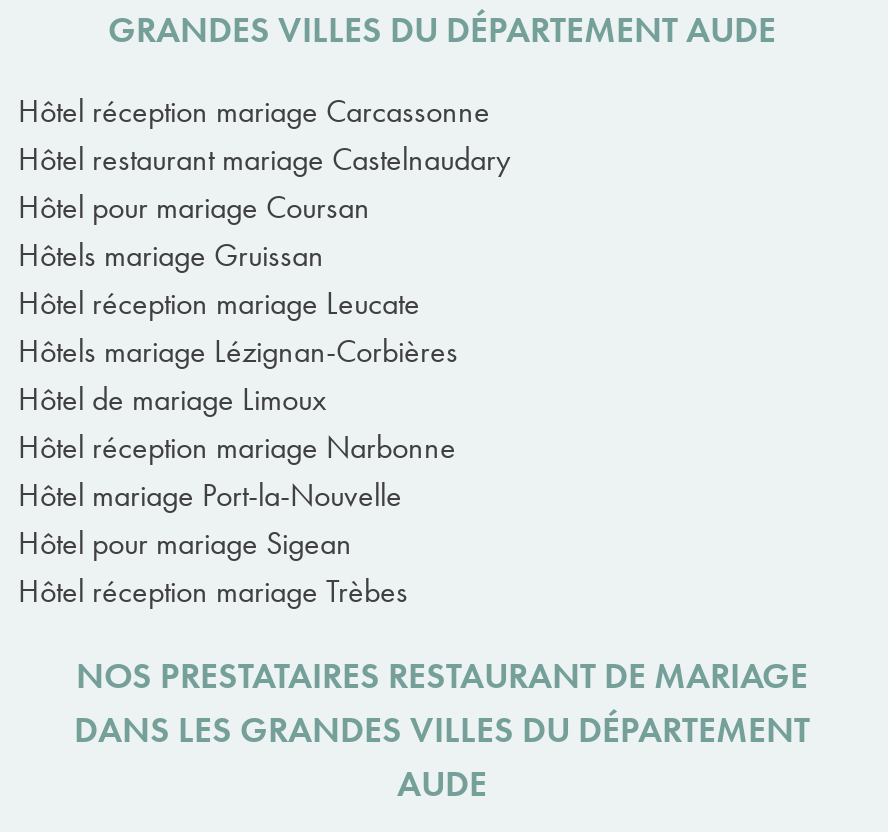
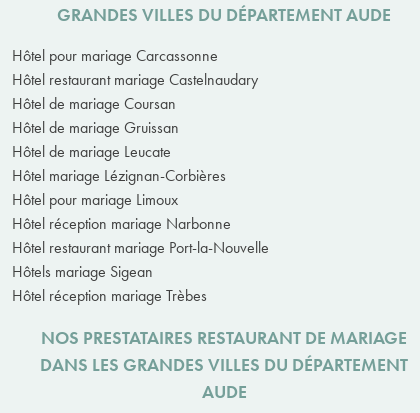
[18,90,490,132] Hôtel réception mariage Carcassonne -> [12,45,218,66] Hôtel pour mariage Carcassonne
[18,186,458,420] Hôtel pour mariage Coursan | Hôtels mariage Gruissan | Hôtel réception mariage Leucate | Hôtels mariage Lézignan-Corbières | Hôtel de mariage Limoux -> [12,93,226,210] Hôtel de mariage Coursan | Hôtel de mariage Gruissan | Hôtel de mariage Leucate | Hôtel mariage Lézignan-Corbières | Hôtel pour mariage Limoux
[18,474,402,564] Hôtel mariage Port-la-Nouvelle | Hôtel pour mariage Sigean -> [12,237,269,282] Hôtel restaurant mariage Port-la-Nouvelle | Hôtels mariage Sigean

